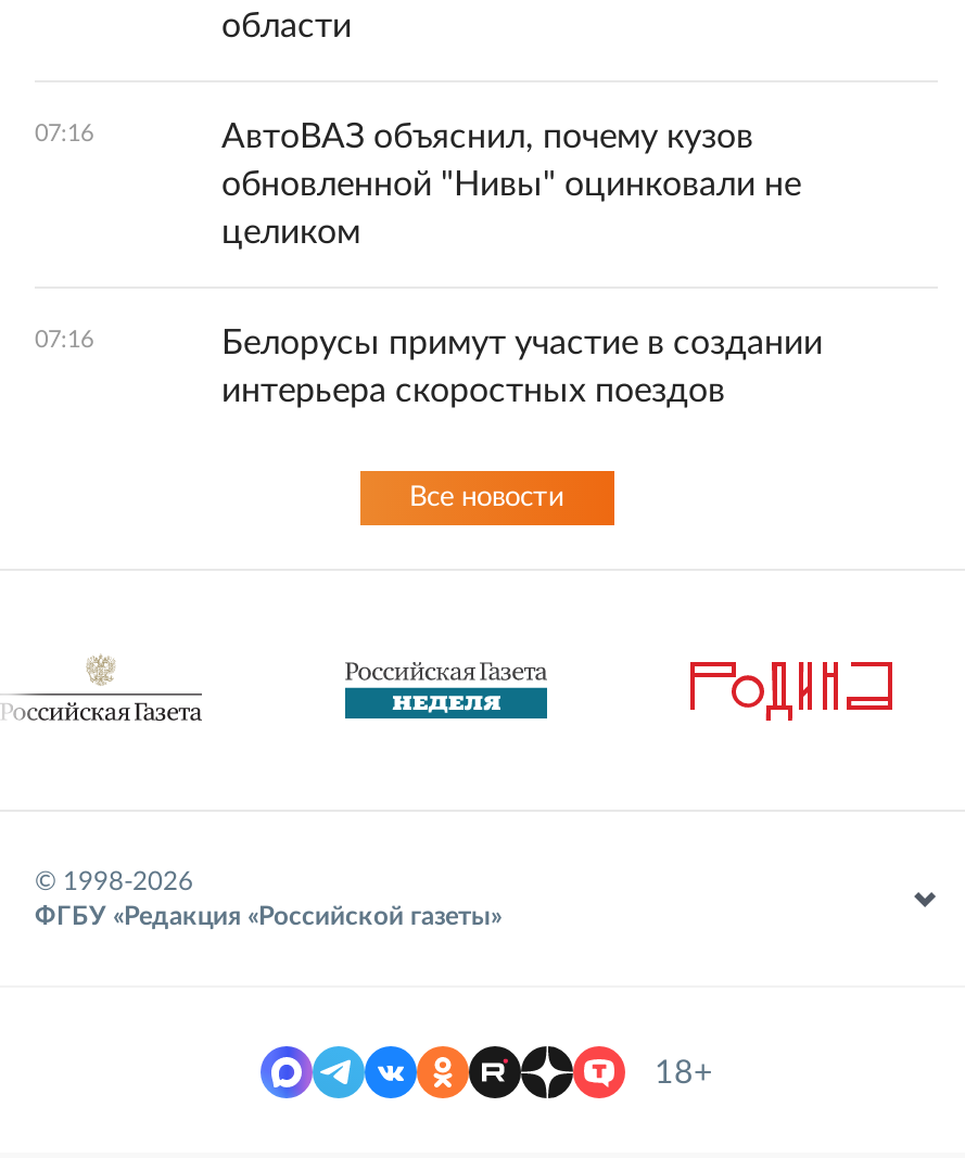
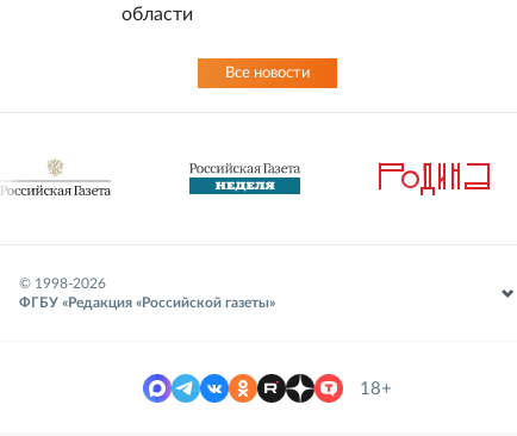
[35,119,823,408] 07:16 | АвтоВАЗ объяснил, почему кузов | обновленной "Нивы" оцинковали не | целиком | 07:16 | Белорусы примут участие в создании | интерьера скоростных поездов -> none

